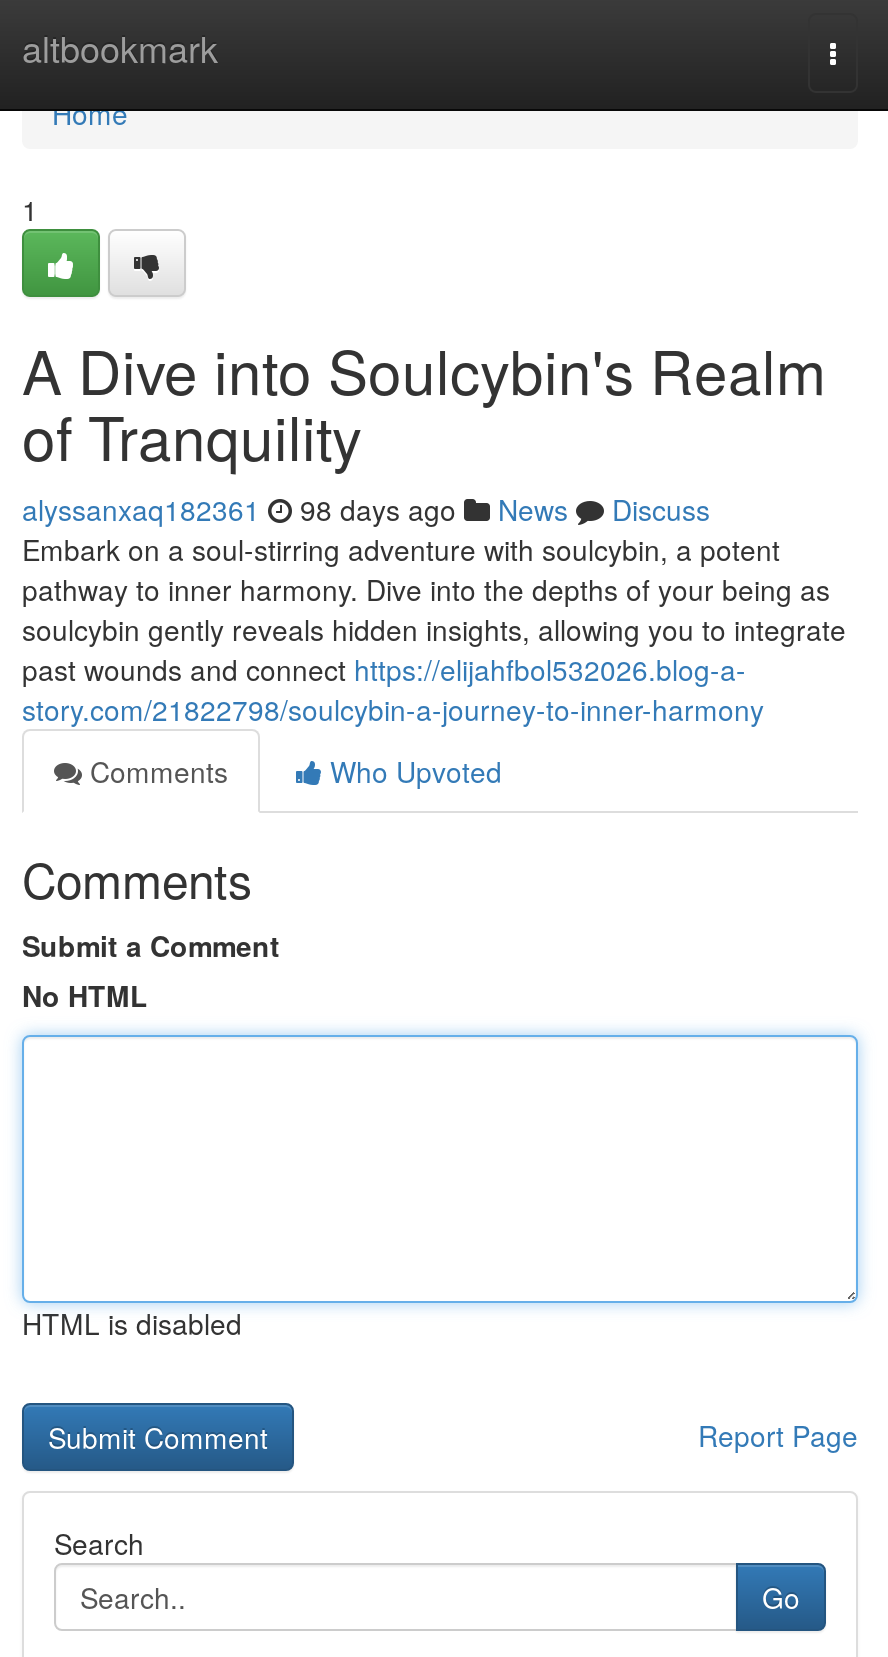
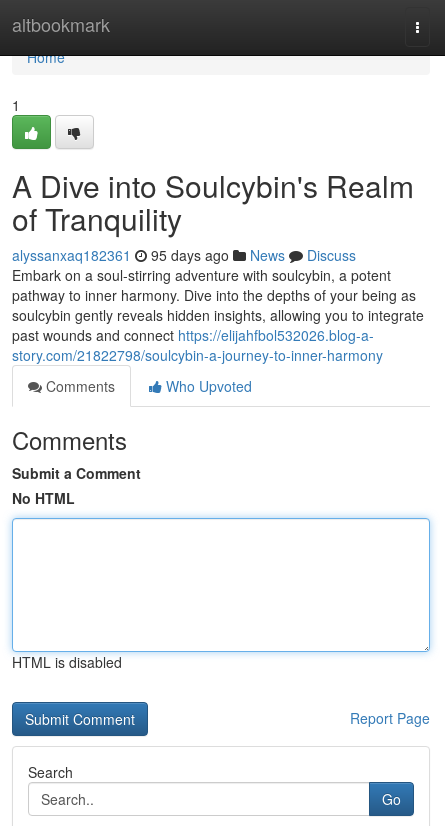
[22,489,710,529] alyssanxaq182361 98 days ago News Discuss -> [12,245,356,265] alyssanxaq182361 95 days ago News Discuss

